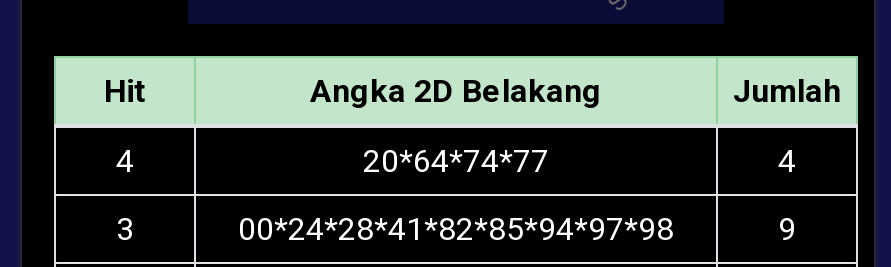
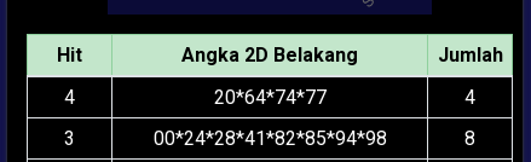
[238,210,674,248] 00*24*28*41*82*85*94*97*98 -> [153,127,386,150] 00*24*28*41*82*85*94*98
[778,210,796,248] 9 -> [464,127,475,150] 8

